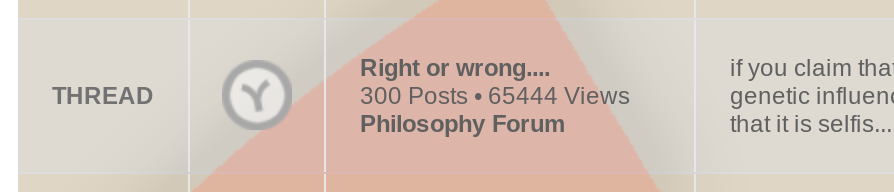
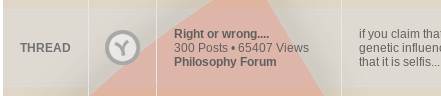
[360,82,630,110] 300 Posts • 65444 Views -> [174,41,309,55] 300 Posts • 65407 Views

